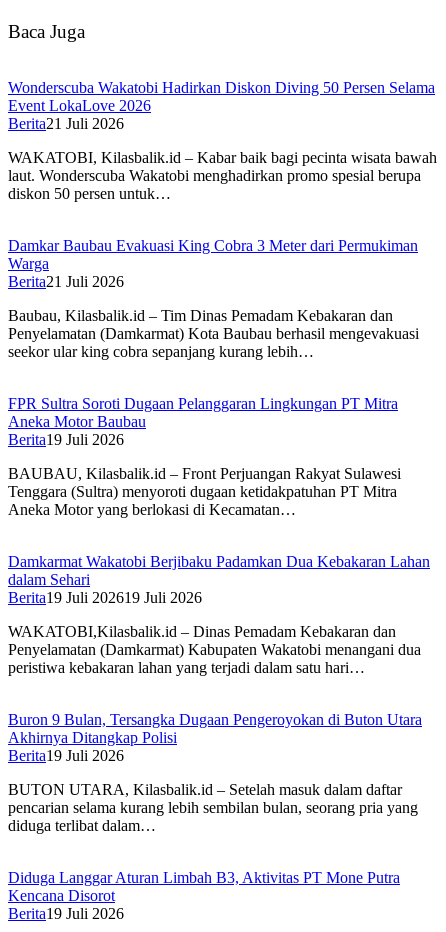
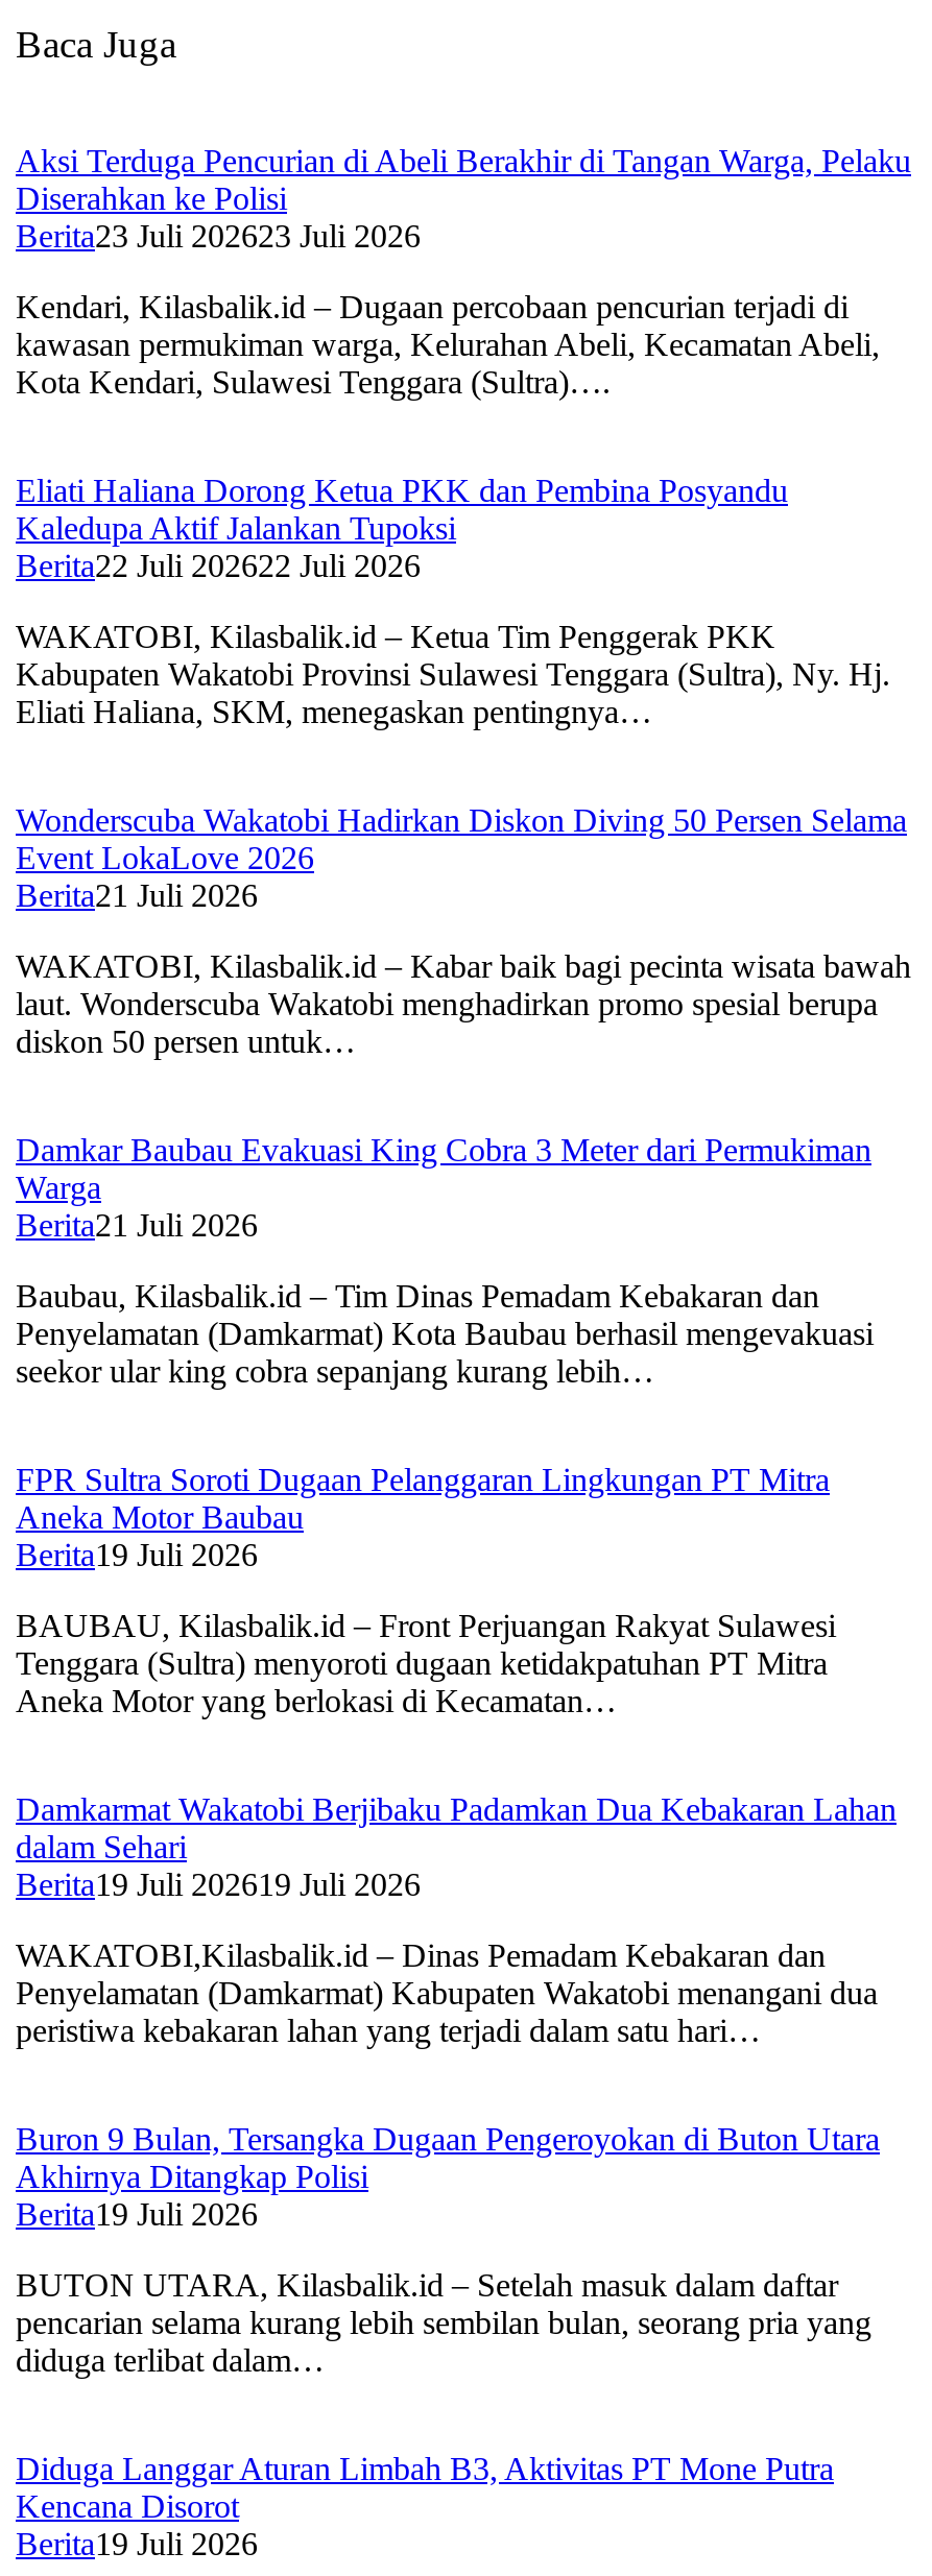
none -> [16,143,911,730] Aksi Terduga Pencurian di Abeli Berakhir di Tangan Warga, Pelaku | Diserahkan ke Polisi | Berita23 Juli 202623 Juli 2026 | Kendari, Kilasbalik.id – Dugaan percobaan pencurian terjadi di | kawasan permukiman warga, Kelurahan Abeli, Kecamatan Abeli, | Kota Kendari, Sulawesi Tenggara (Sultra)…. | Eliati Haliana Dorong Ketua PKK dan Pembina Posyandu | Kaledupa Aktif Jalankan Tupoksi | Berita22 Juli 202622 Juli 2026 | WAKATOBI, Kilasbalik.id – Ketua Tim Penggerak PKK | Kabupaten Wakatobi Provinsi Sulawesi Tenggara (Sultra), Ny. Hj. | Eliati Haliana, SKM, menegaskan pentingnya…

